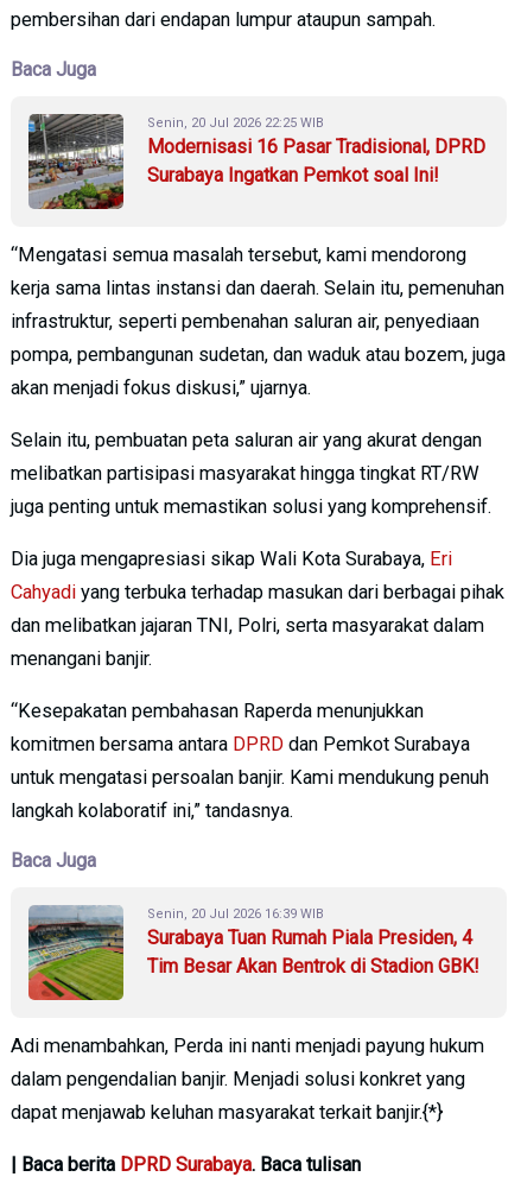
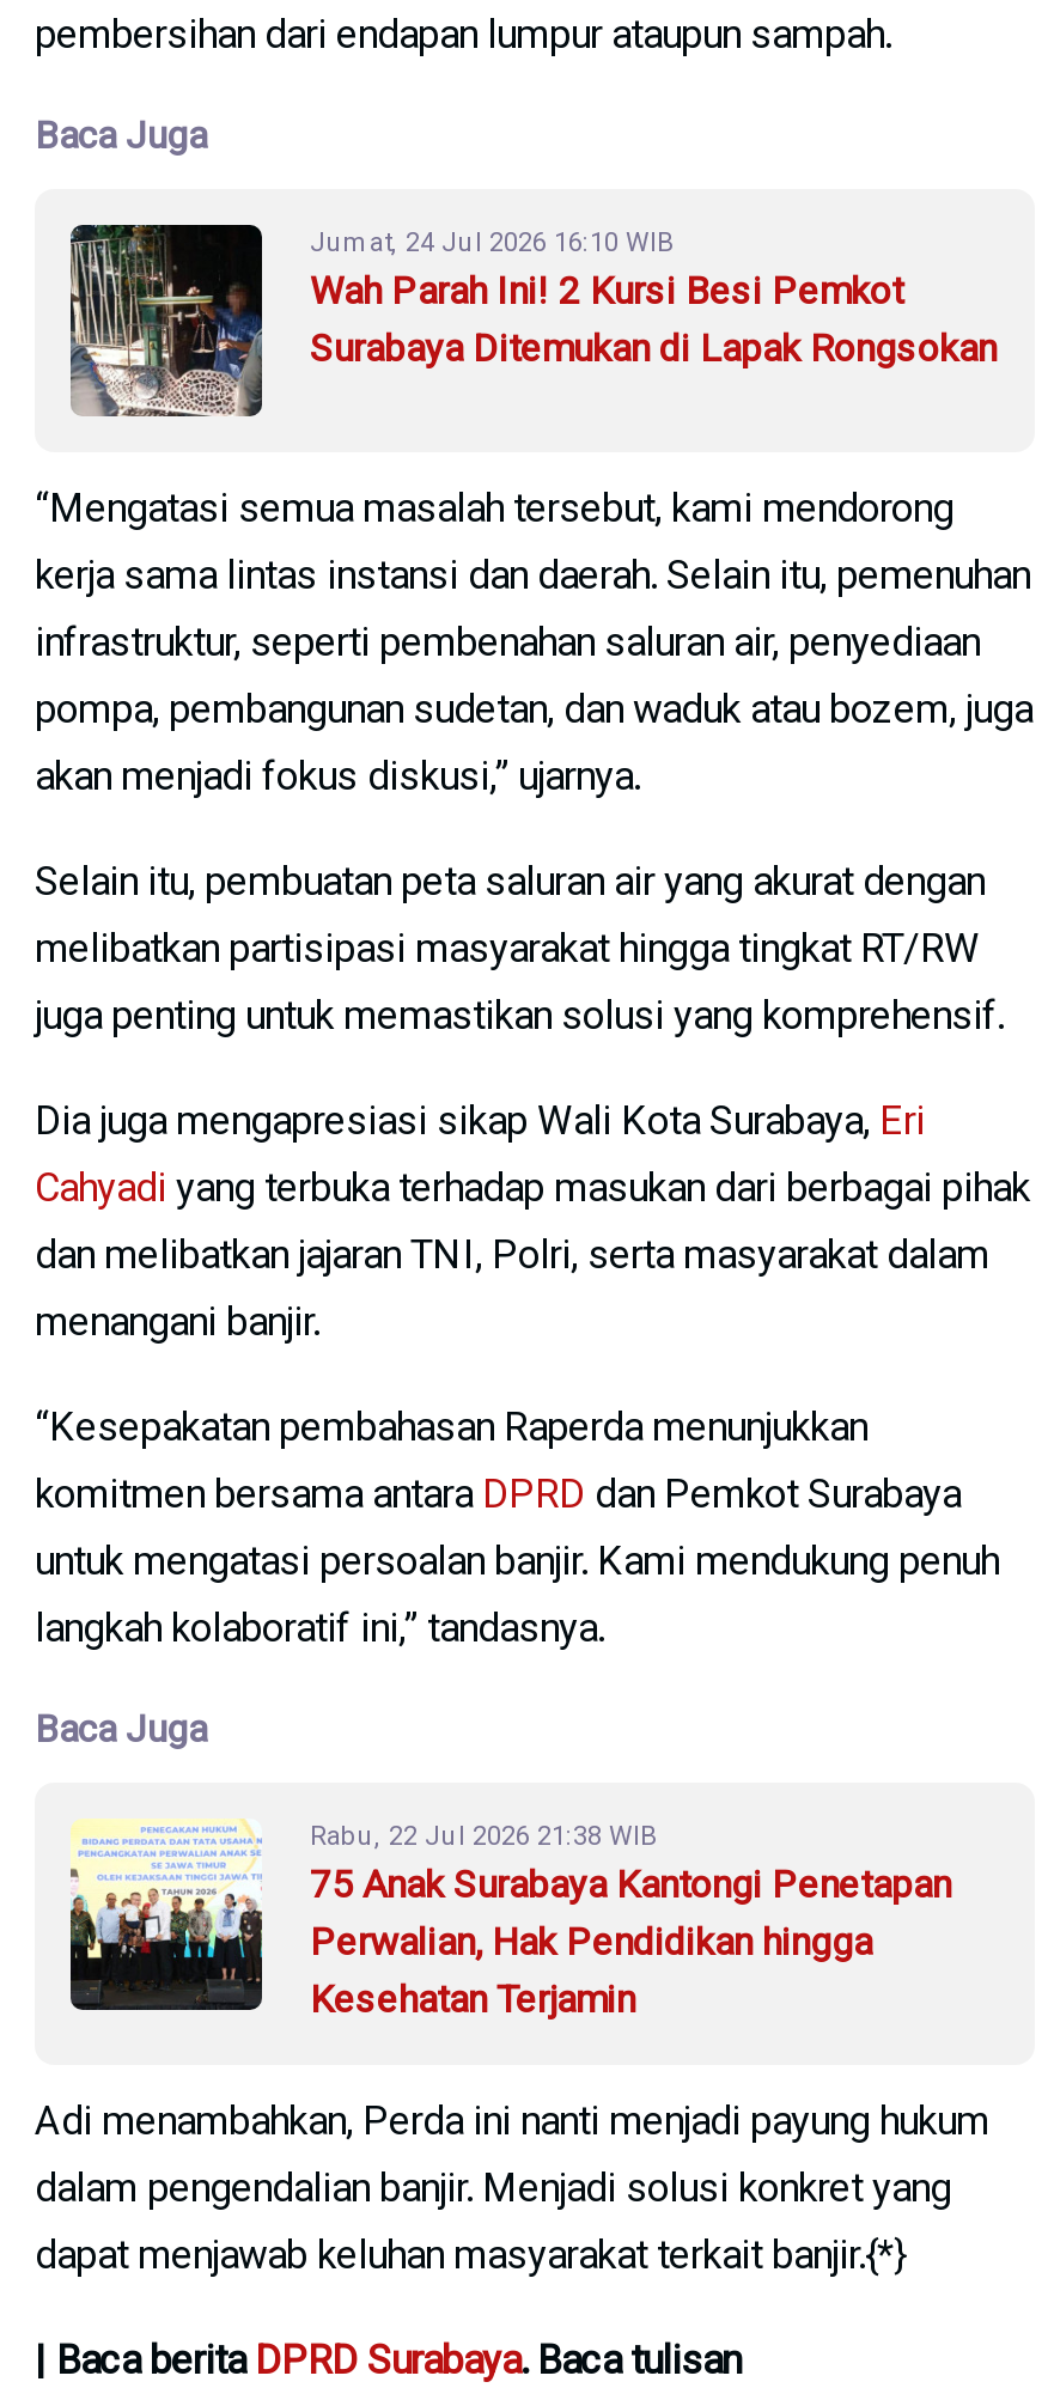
[27,113,485,210] [image] | Senin, 20 Jul 2026 22:25 WIB | Modernisasi 16 Pasar Tradisional, DPRD | Surabaya Ingatkan Pemkot soal Ini! -> [68,225,997,416] [image] | Jumat, 24 Jul 2026 16:10 WIB | Wah Parah Ini! 2 Kursi Besi Pemkot | Surabaya Ditemukan di Lapak Rongsokan
[27,905,479,1001] [image] | Senin, 20 Jul 2026 16:39 WIB | Surabaya Tuan Rumah Piala Presiden, 4 | Tim Besar Akan Bentrok di Stadion GBK! -> [68,1819,951,2021] [image] | Rabu, 22 Jul 2026 21:38 WIB | 75 Anak Surabaya Kantongi Penetapan | Perwalian, Hak Pendidikan hingga | Kesehatan Terjamin

